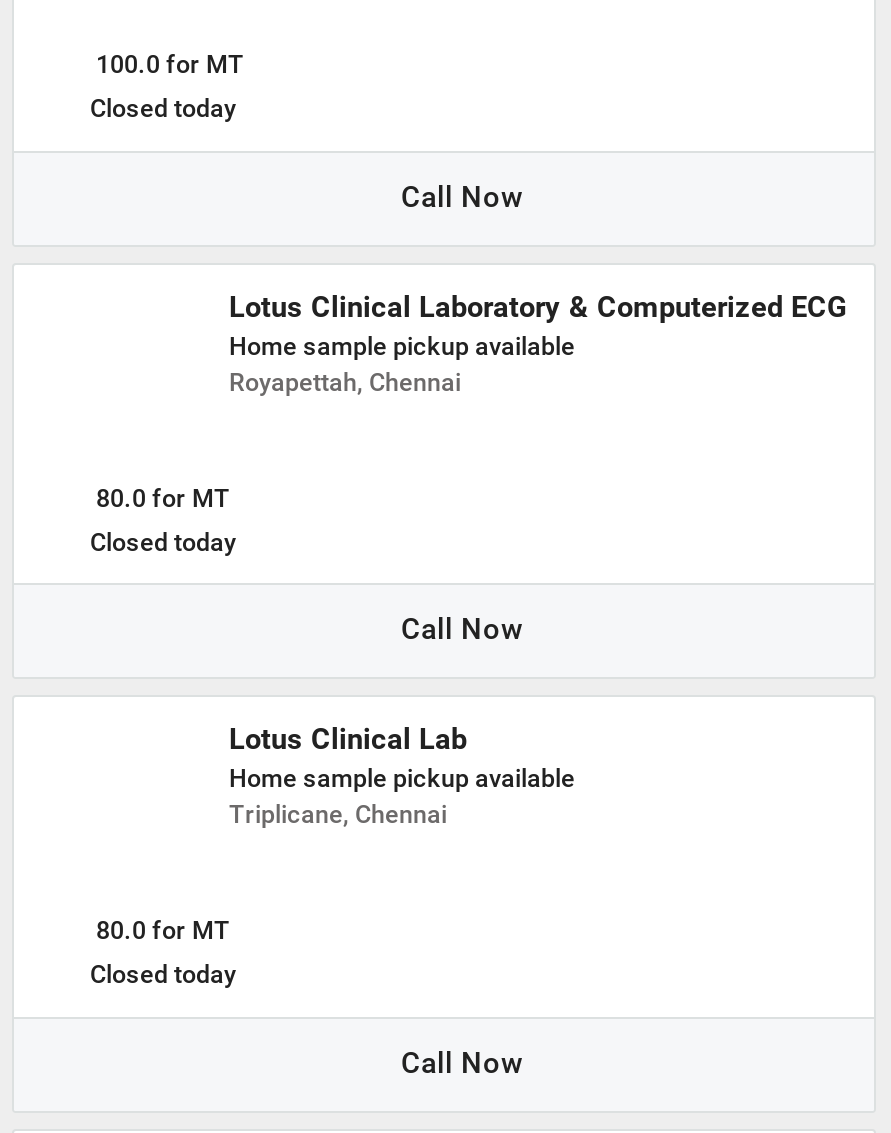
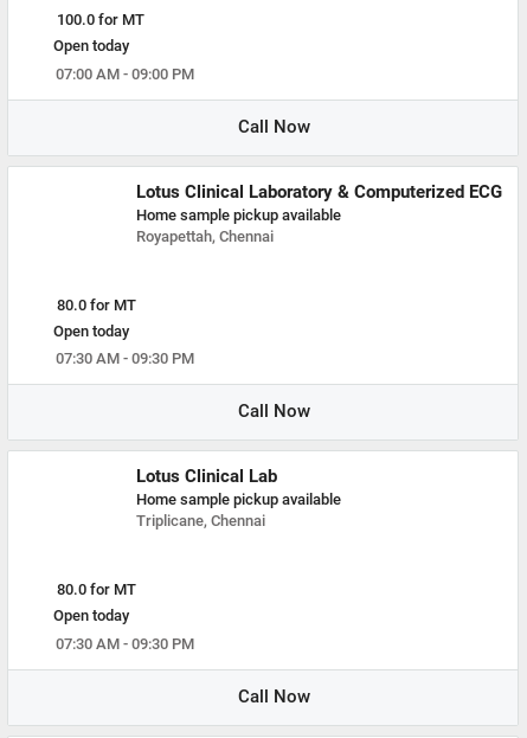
[90,93,236,123] Closed today -> [53,37,194,83] Open today | 07:00 AM - 09:00 PM
[90,526,236,556] Closed today -> [53,322,194,368] Open today | 07:30 AM - 09:30 PM
[90,960,236,990] Closed today -> [53,607,194,653] Open today | 07:30 AM - 09:30 PM

